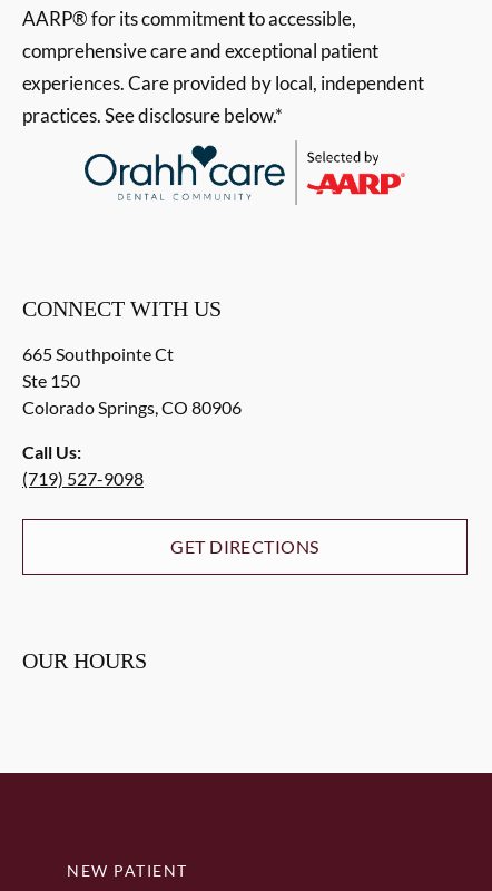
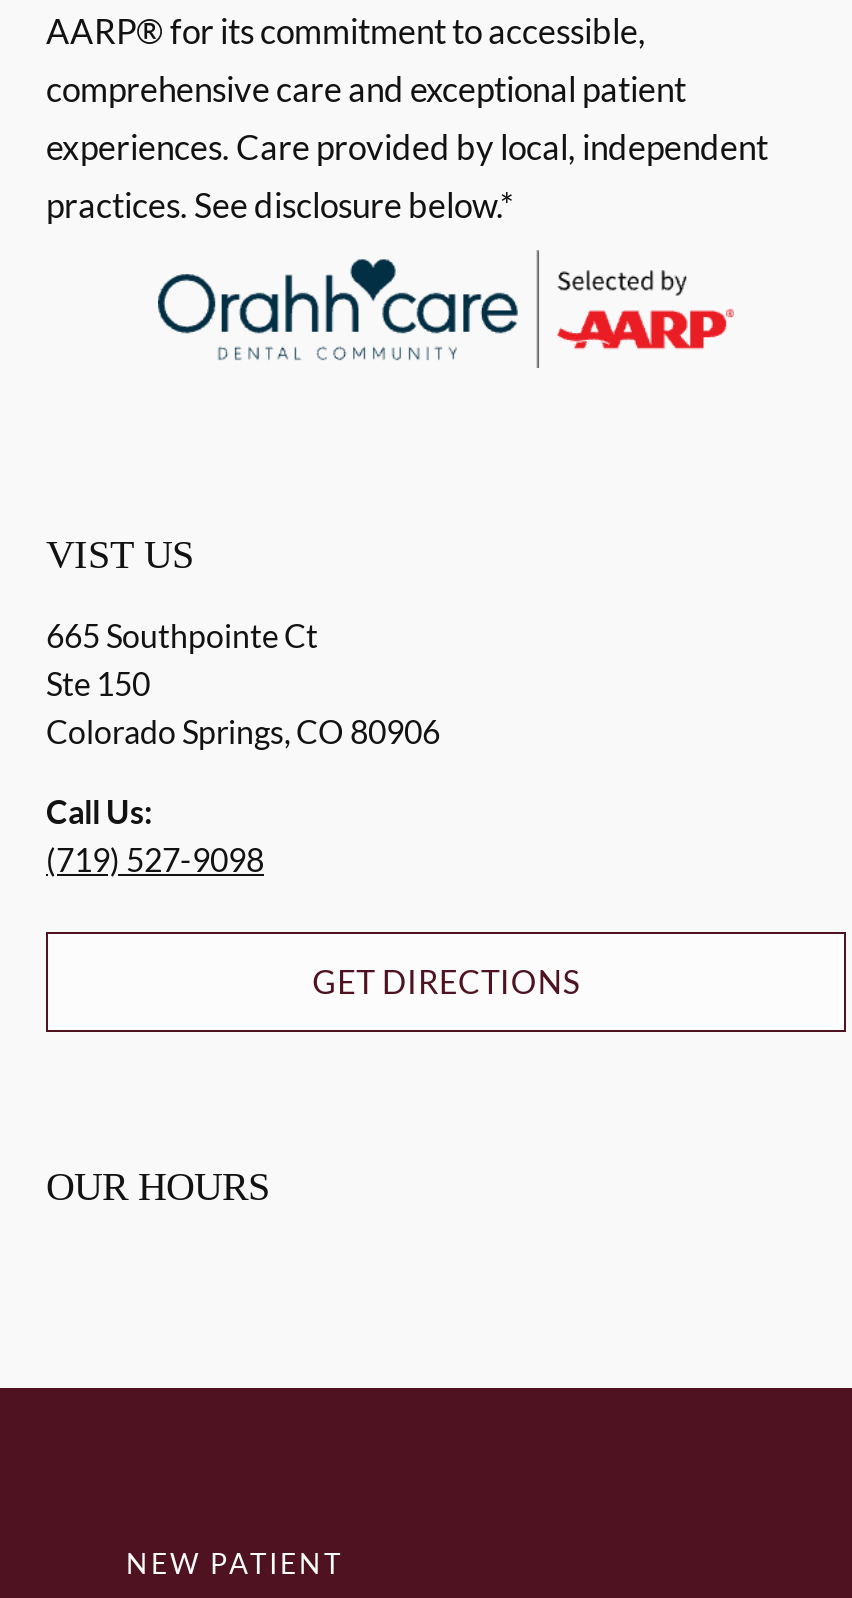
[22,297,222,321] CONNECT WITH US -> [46,532,194,576] VIST US

